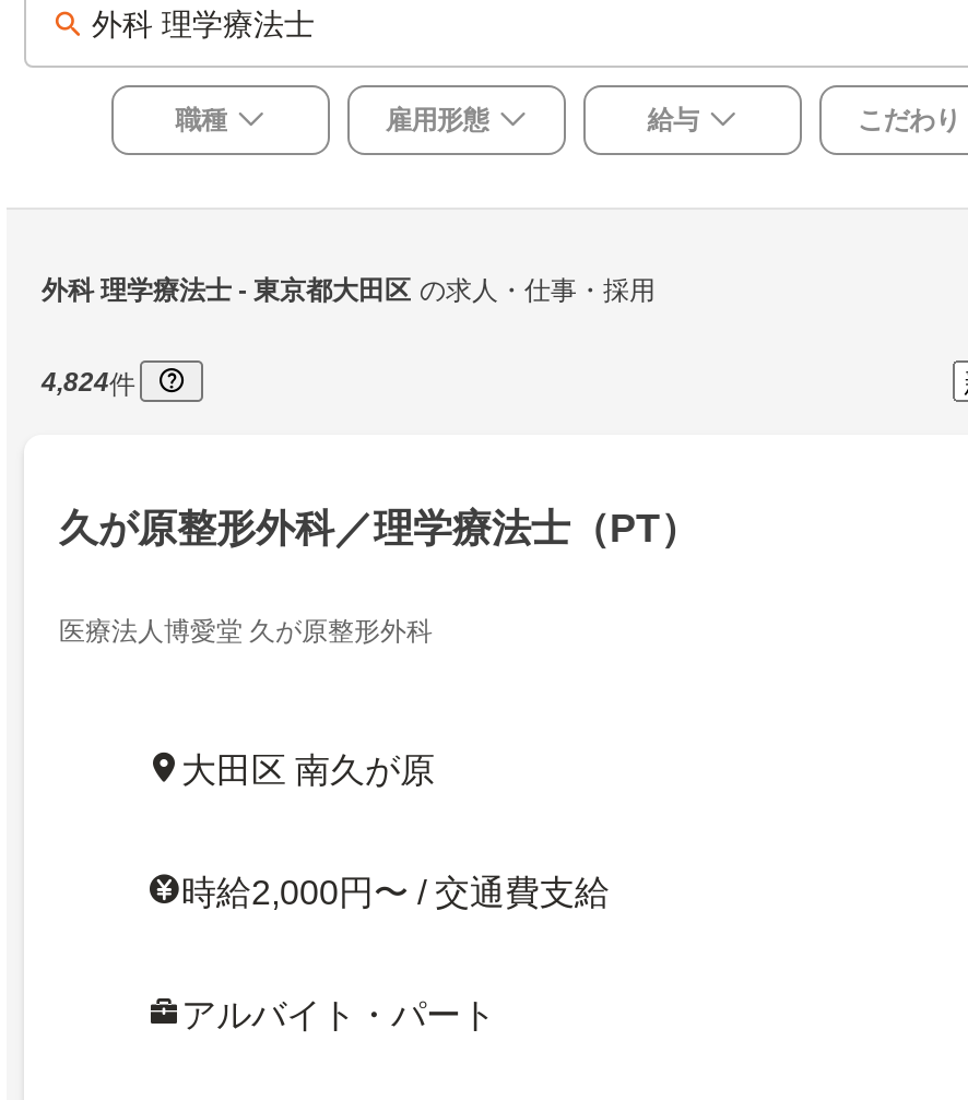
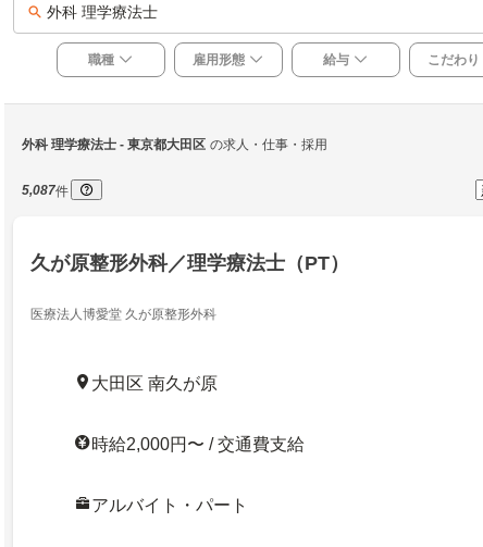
[42,367,135,401] 4,824件 -> [22,183,69,199] 5,087件

